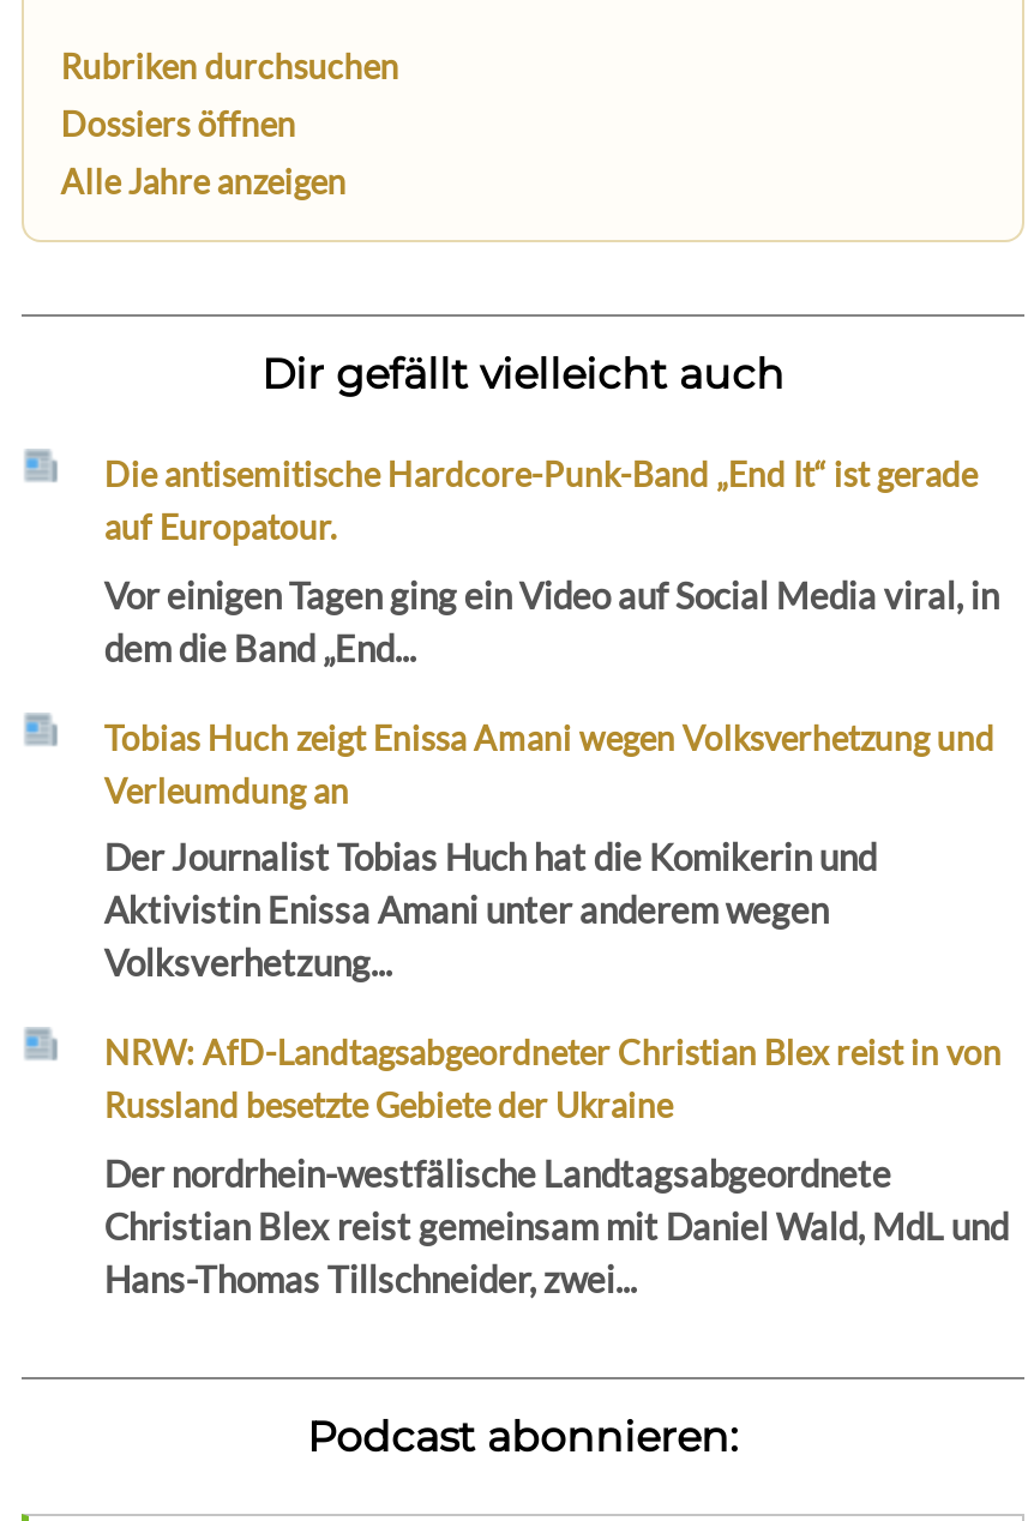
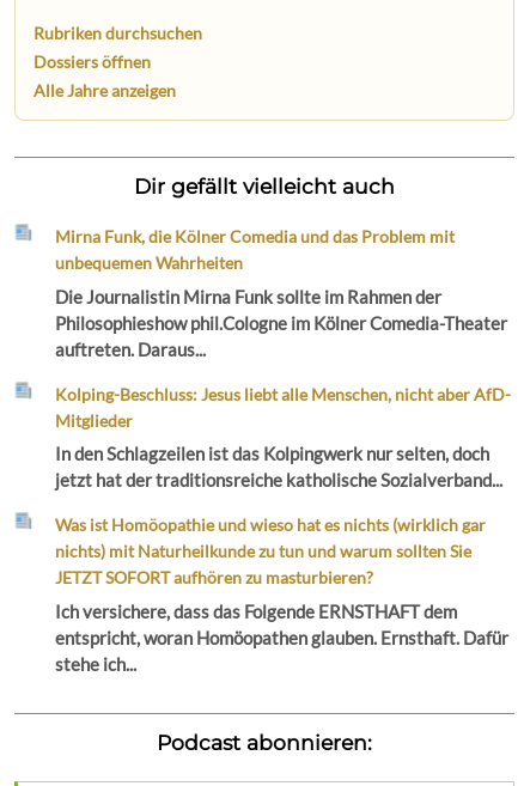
[104,454,977,547] Die antisemitische Hardcore-Punk-Band „End It“ ist gerade | auf Europatour. -> [56,226,455,273] Mirna Funk, die Kölner Comedia und das Problem mit | unbequemen Wahrheiten
[104,573,999,669] Vor einigen Tagen ging ein Video auf Social Media viral, in | dem die Band „End... -> [56,286,508,360] Die Journalistin Mirna Funk sollte im Rahmen der | Philosophieshow phil.Cologne im Kölner Comedia-Theater | auftreten. Daraus...
[104,717,994,810] Tobias Huch zeigt Enissa Amani wegen Volksverhetzung und | Verleumdung an -> [56,384,511,430] Kolping-Beschluss: Jesus liebt alle Menschen, nicht aber AfD- | Mitglieder
[104,836,877,985] Der Journalist Tobias Huch hat die Komikerin und | Aktivistin Enissa Amani unter anderem wegen | Volksverhetzung... -> [56,443,503,491] In den Schlagzeilen ist das Kolpingwerk nur selten, doch | jetzt hat der traditionsreiche katholische Sozialverband...
[104,1033,1001,1126] NRW: AfD-Landtagsabgeordneter Christian Blex reist in von | Russland besetzte Gebiete der Ukraine -> [56,515,486,588] Was ist Homöopathie und wieso hat es nichts (wirklich gar | nichts) mit Naturheilkunde zu tun und warum sollten Sie | JETZT SOFORT aufhören zu masturbieren?
[104,1152,1009,1300] Der nordrhein-westfälische Landtagsabgeordnete | Christian Blex reist gemeinsam mit Daniel Wald, MdL und | Hans-Thomas Tillschneider, zwei... -> [56,601,509,675] Ich versichere, dass das Folgende ERNSTHAFT dem | entspricht, woran Homöopathen glauben. Ernsthaft. Dafür | stehe ich...

